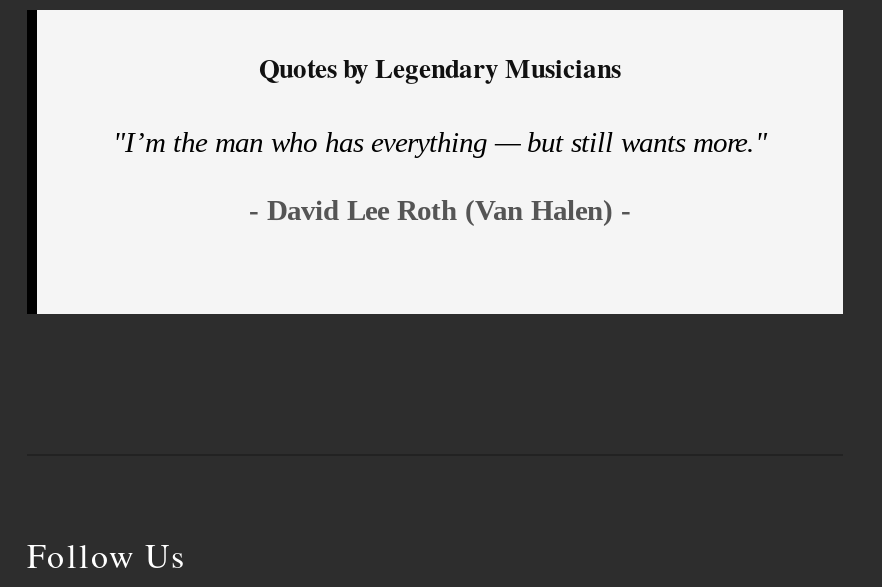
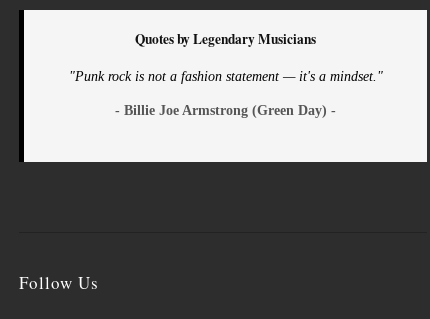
[113,125,767,157] "I’m the man who has everything — but still wants more." -> [68,68,382,84] "Punk rock is not a fashion statement — it's a mindset."
[249,193,631,225] - David Lee Roth (Van Halen) - -> [115,102,336,118] - Billie Joe Armstrong (Green Day) -

